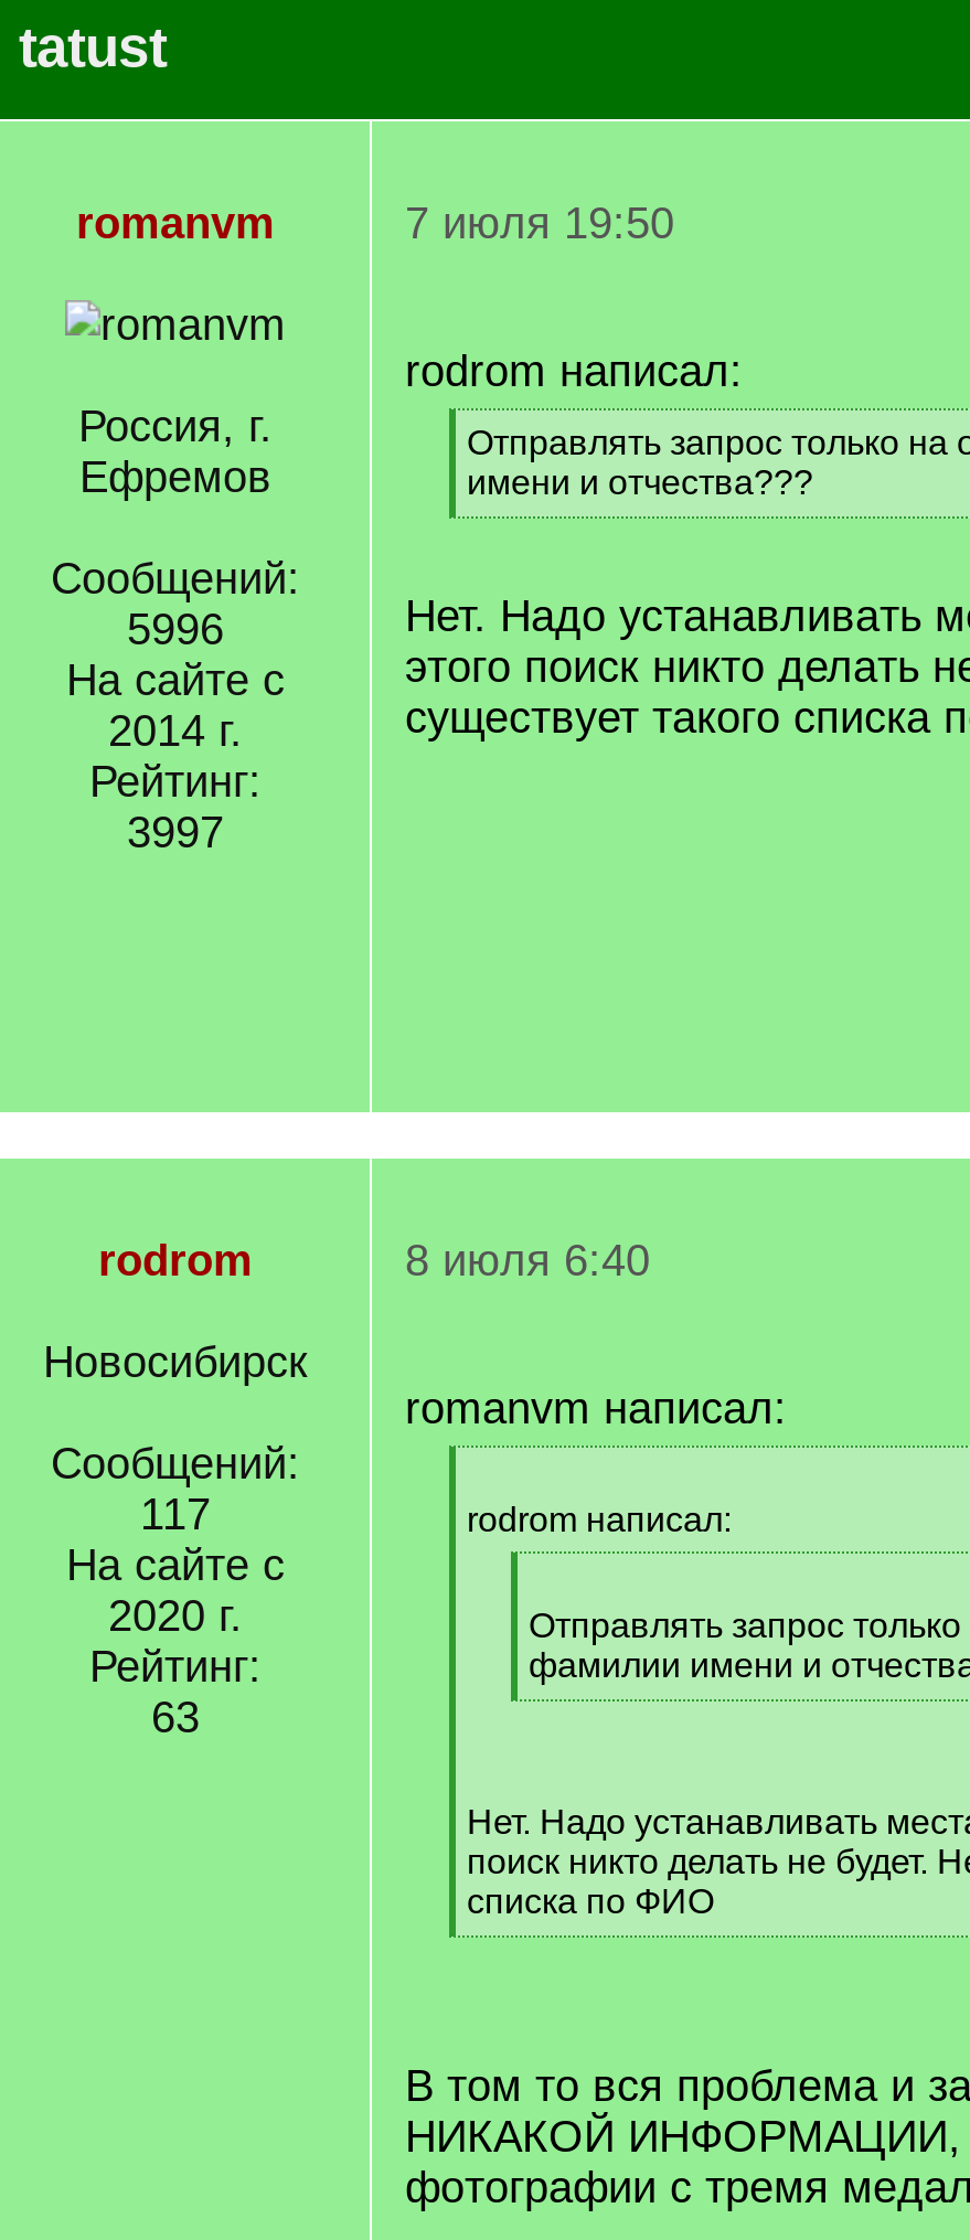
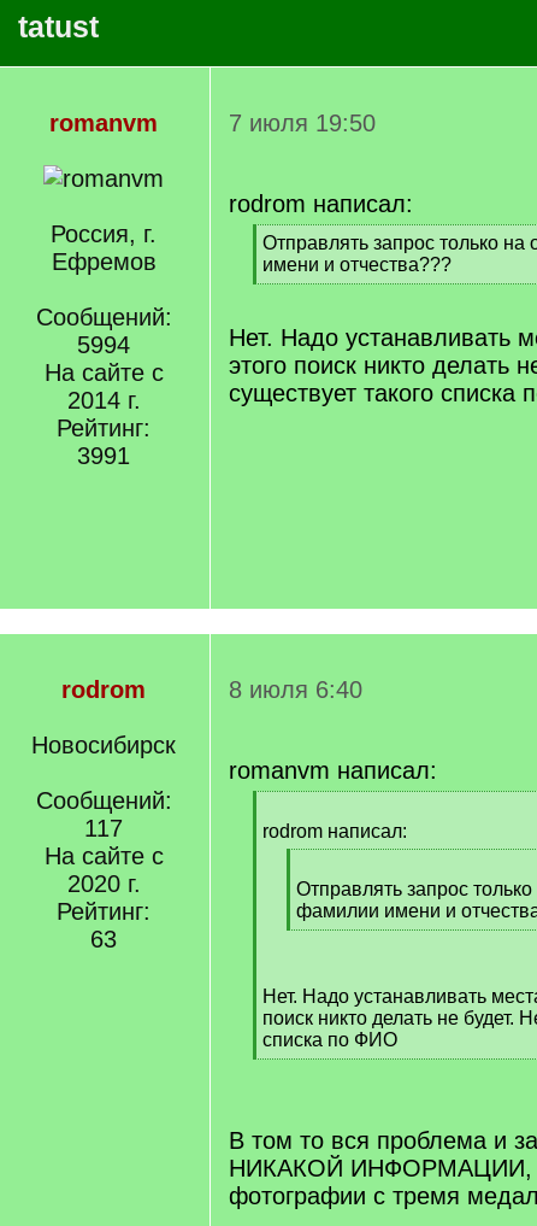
[127,605,224,653] 5996 -> [77,332,130,358] 5994
[127,808,224,856] 3997 -> [77,442,130,469] 3991

